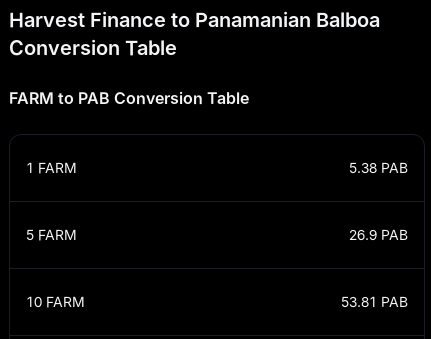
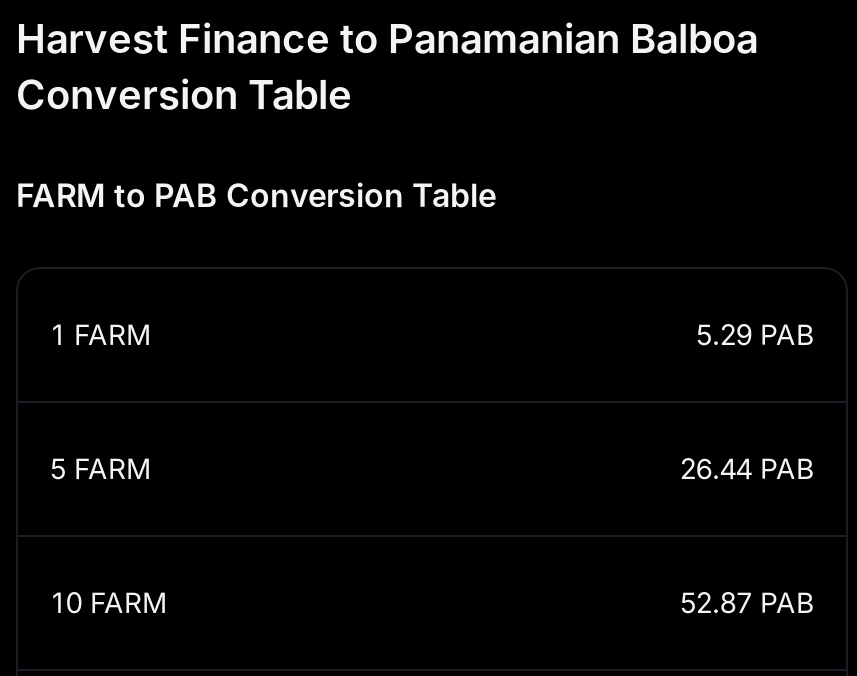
[349,159,408,176] 5.38 PAB -> [696,317,814,351] 5.29 PAB
[349,226,408,243] 26.9 PAB -> [680,451,814,485] 26.44 PAB
[341,293,408,310] 53.81 PAB -> [680,585,814,619] 52.87 PAB

